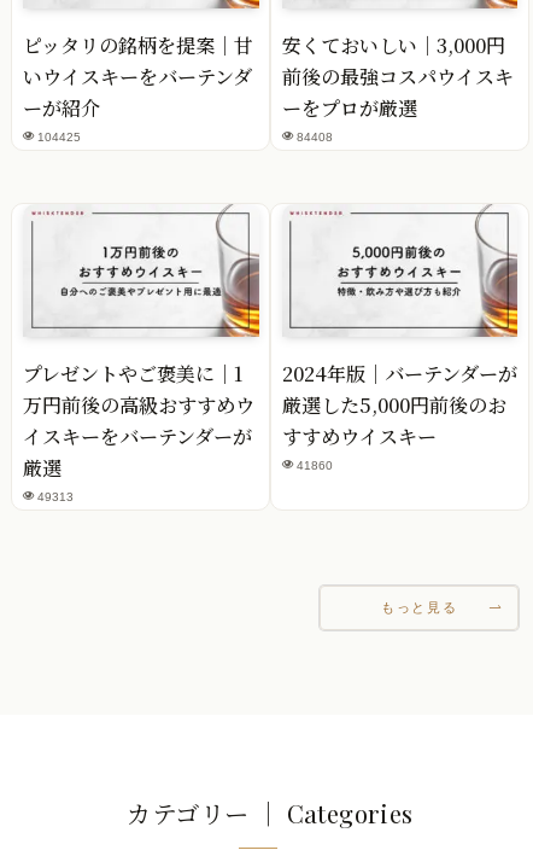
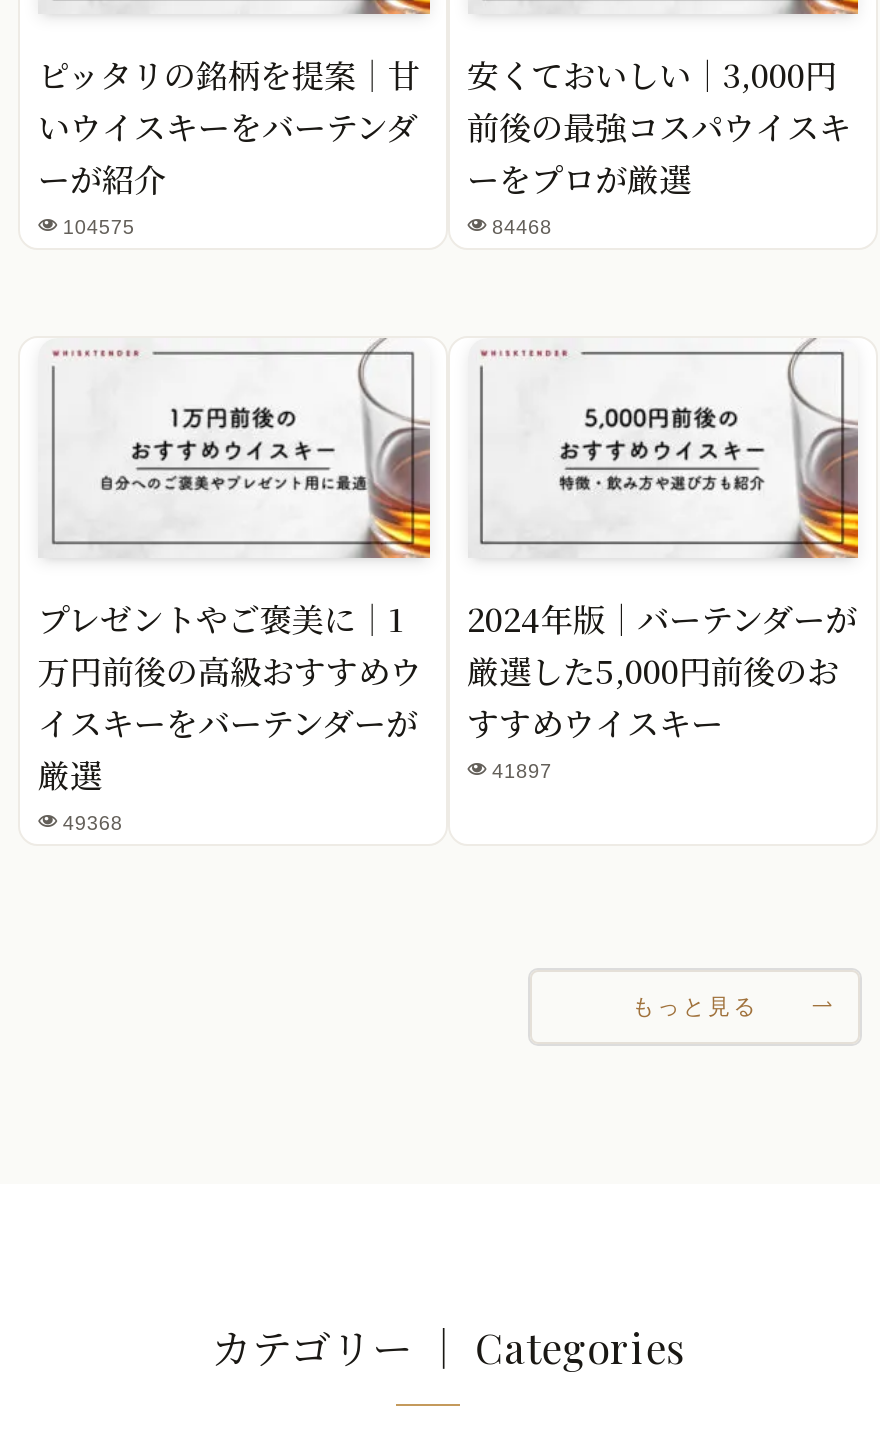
[38,130,81,144] 104425 -> [63,216,135,238] 104575
[297,130,333,144] 84408 -> [492,216,552,238] 84468
[297,459,333,472] 41860 -> [492,760,552,782] 41897
[38,490,74,504] 49313 -> [63,812,123,834] 49368

